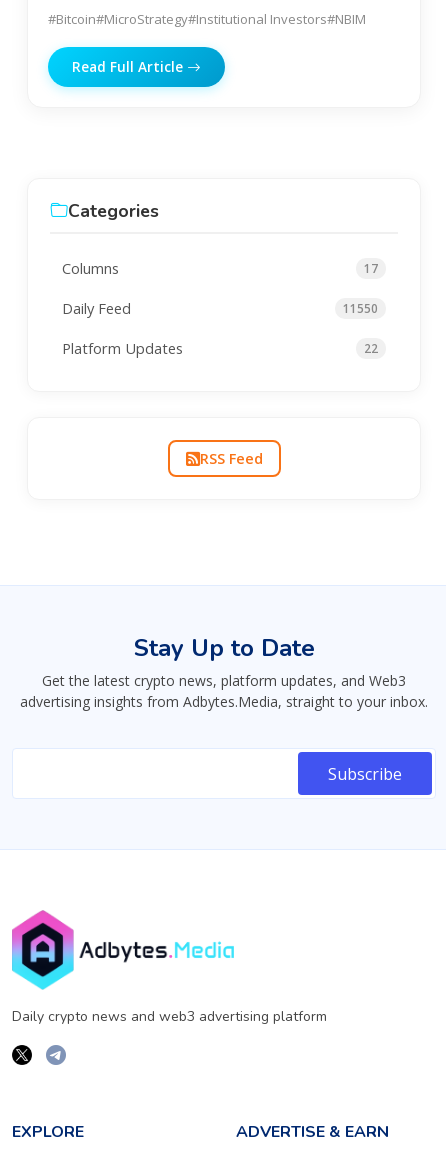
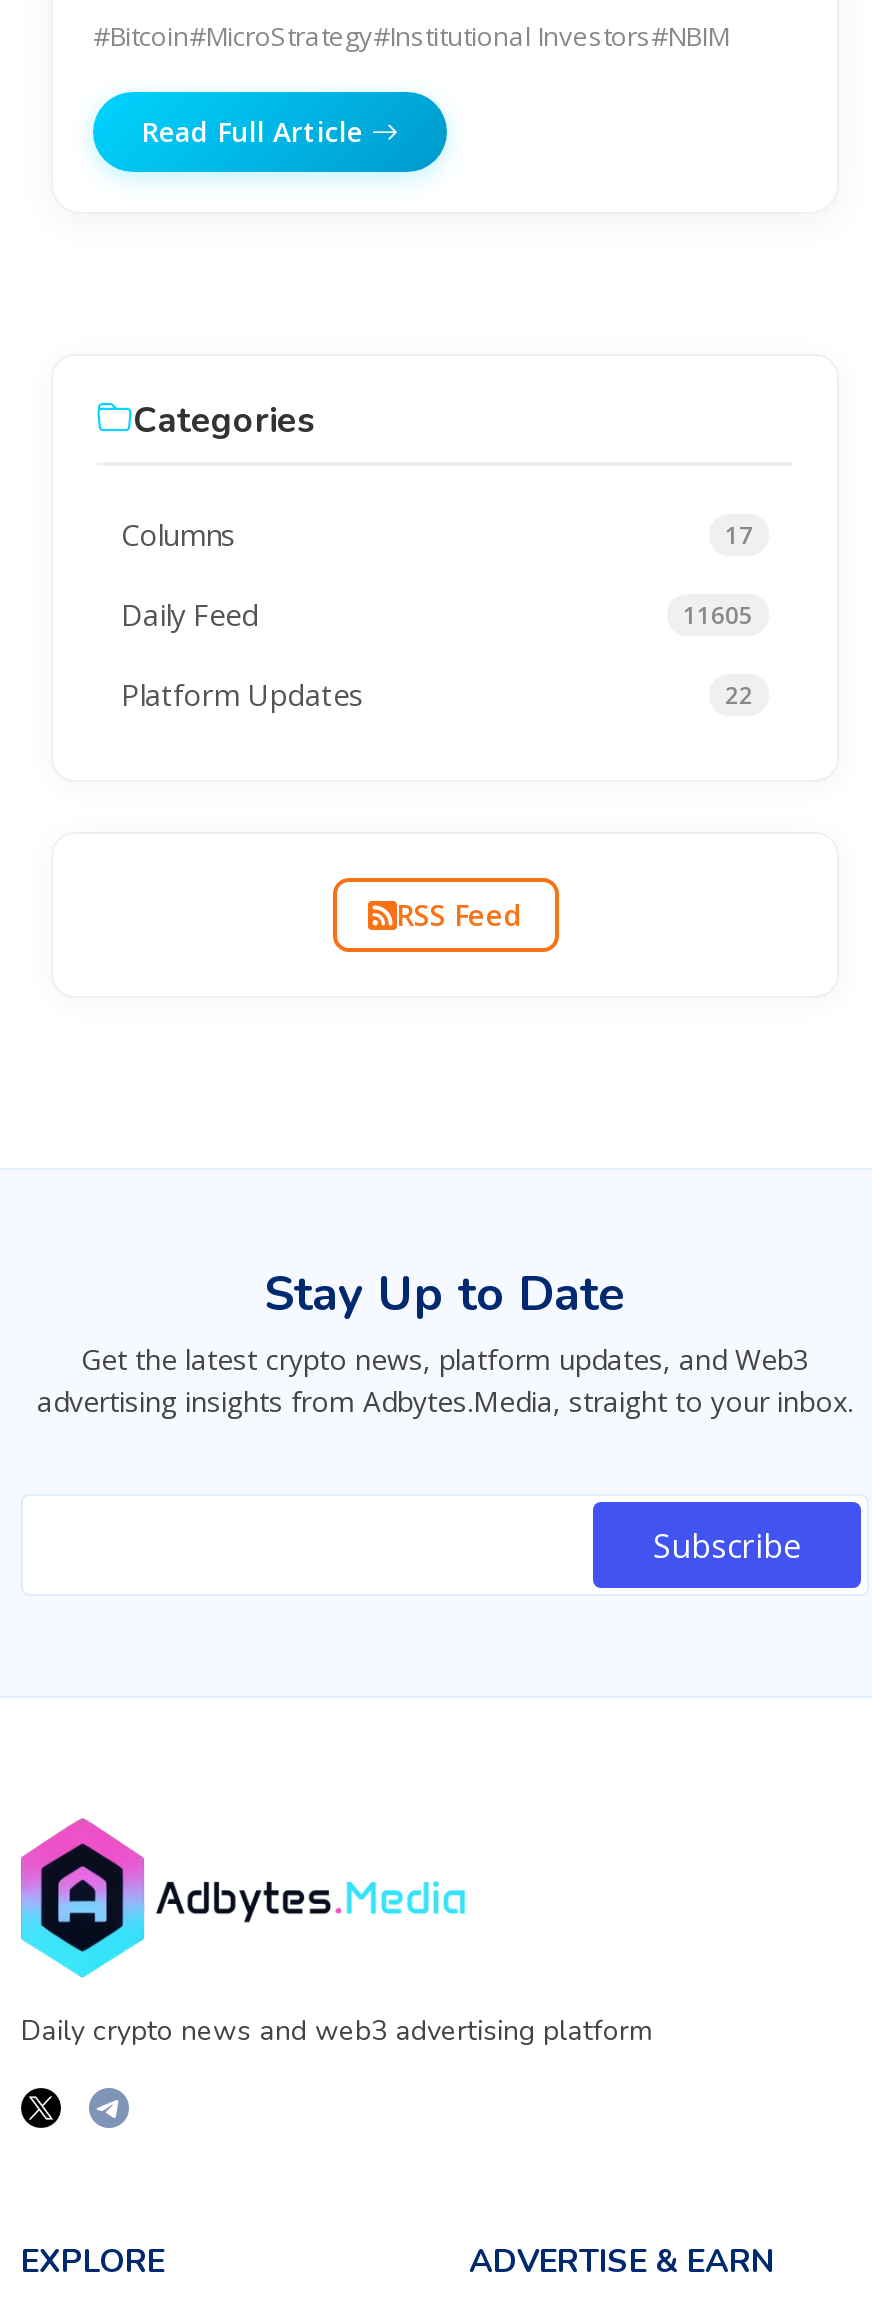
[343,299,378,315] 11550 -> [683,597,753,629] 11605

